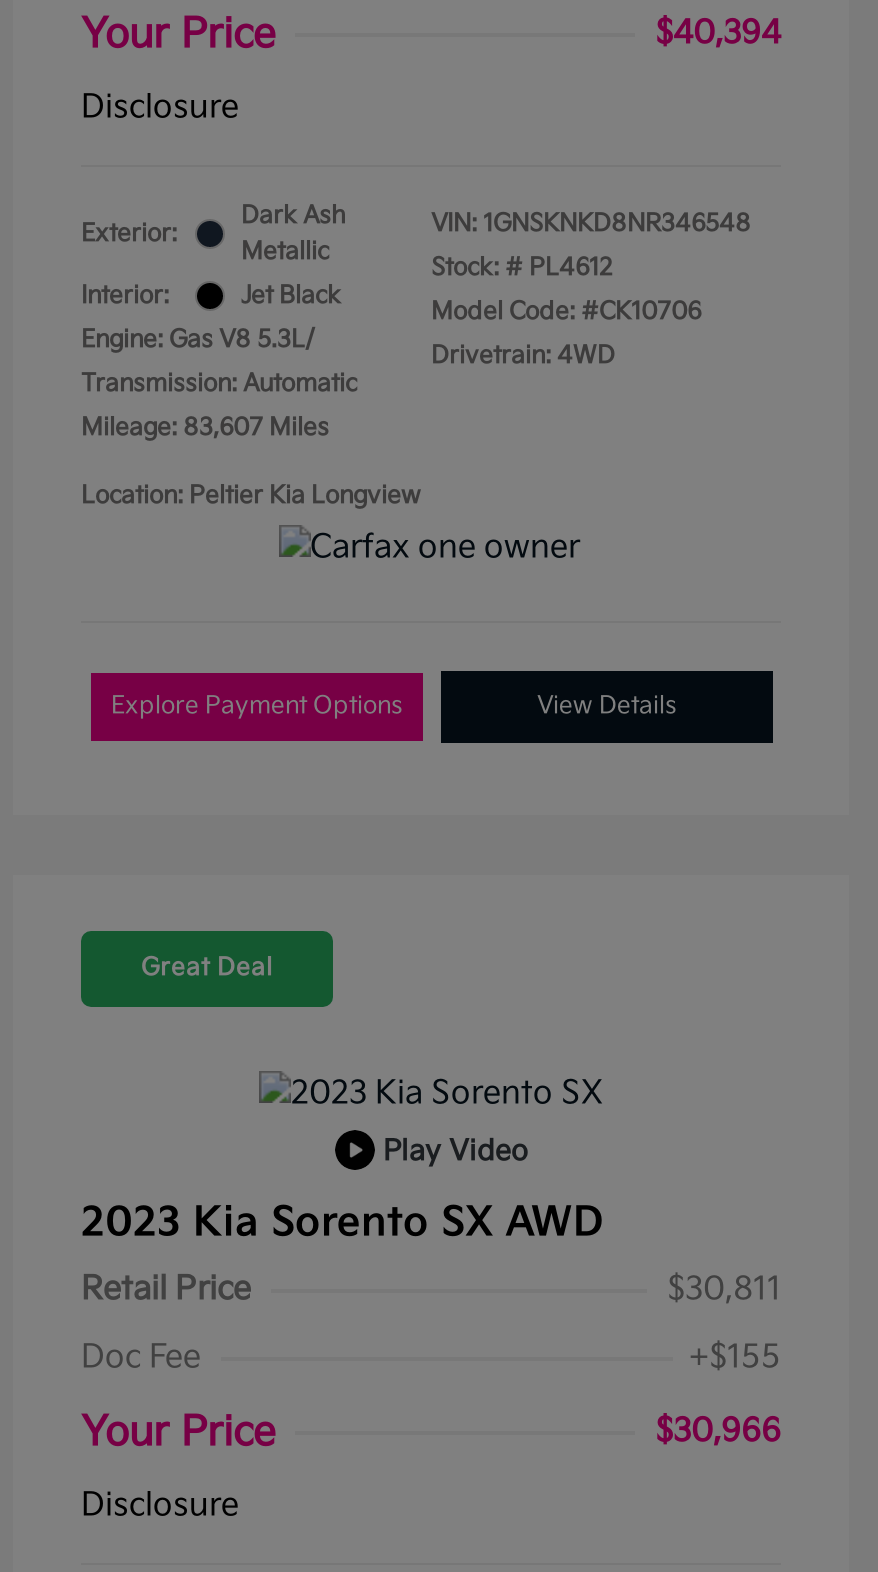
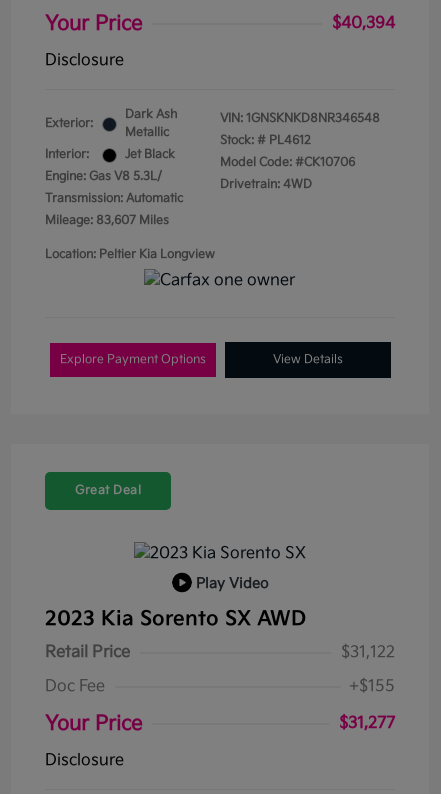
[667,1271,781,1309] $30,811 -> [341,643,395,662] $31,122
[655,1413,781,1451] $30,966 -> [339,714,395,733] $31,277

